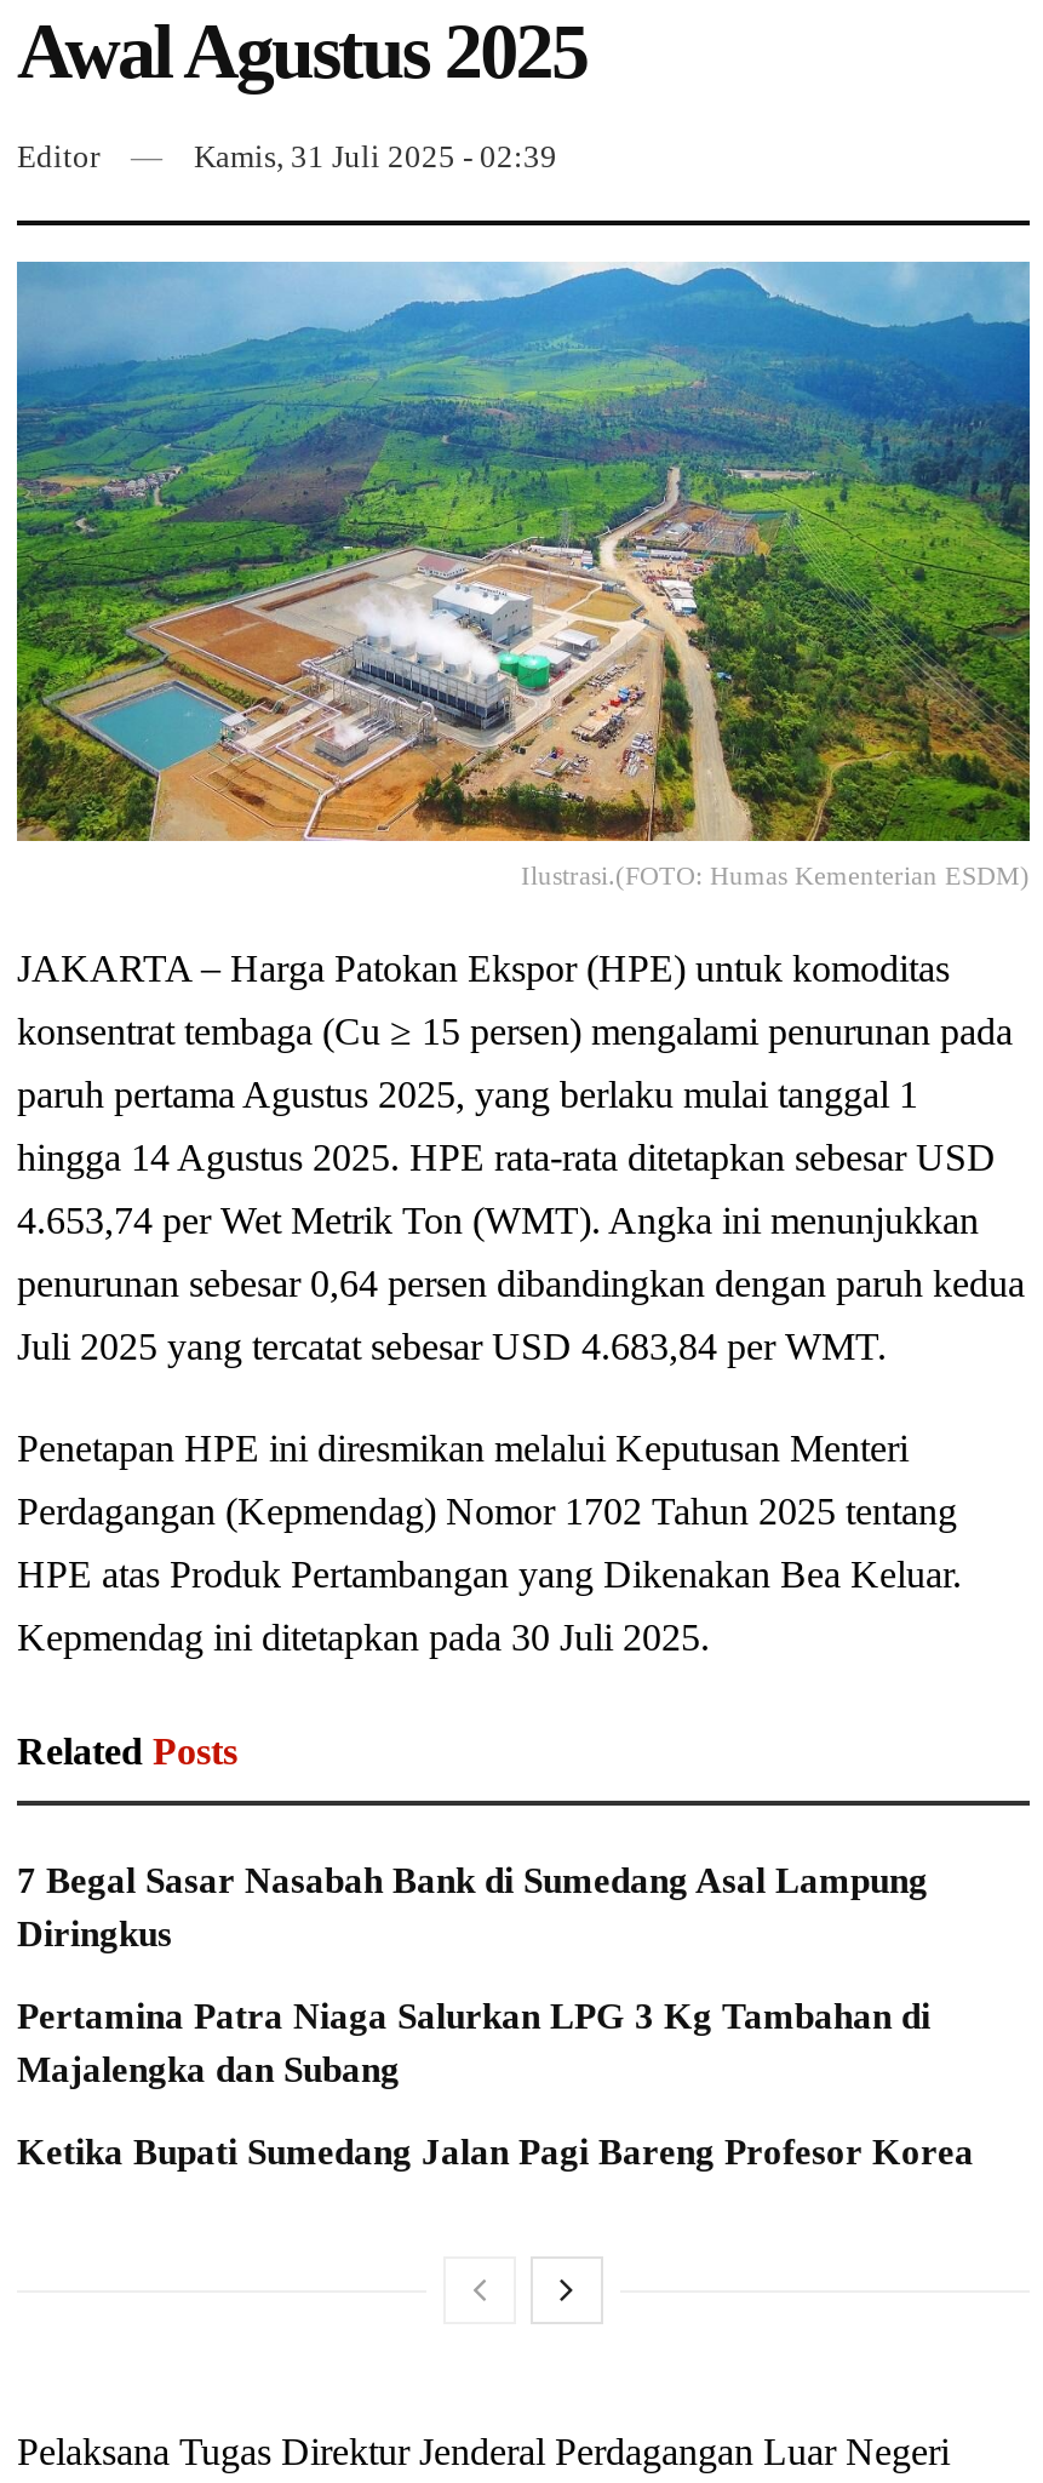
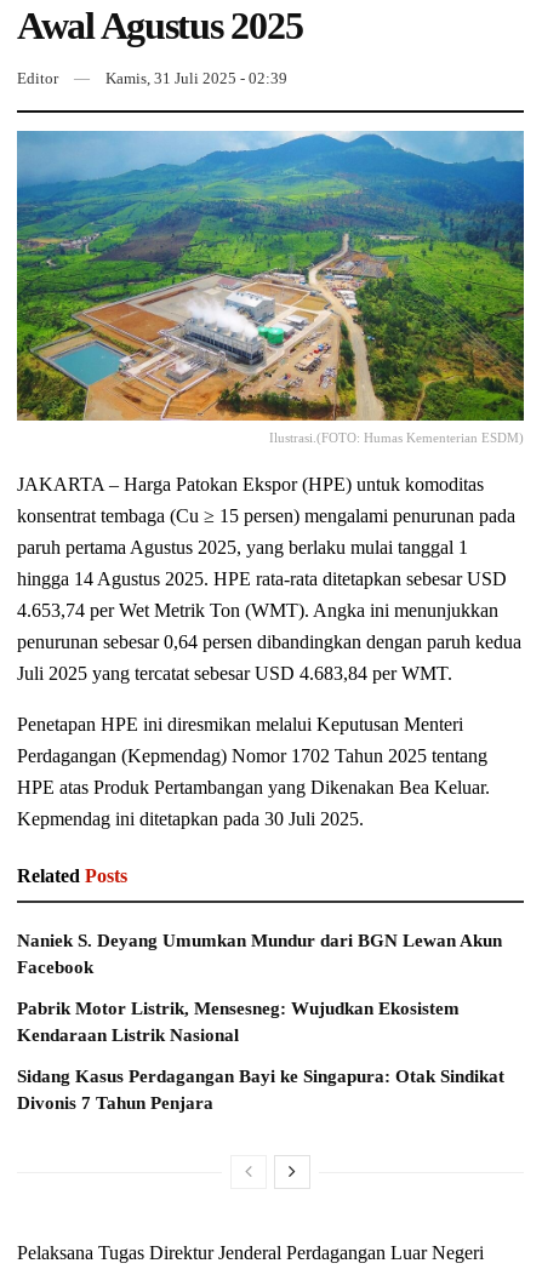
[17,1860,928,1952] 7 Begal Sasar Nasabah Bank di Sumedang Asal Lampung | Diringkus -> [17,930,502,976] Naniek S. Deyang Umumkan Mundur dari BGN Lewan Akun | Facebook
[17,1996,930,2088] Pertamina Patra Niaga Salurkan LPG 3 Kg Tambahan di | Majalengka dan Subang -> [17,998,460,1044] Pabrik Motor Listrik, Mensesneg: Wujudkan Ekosistem | Kendaraan Listrik Nasional
[17,2132,974,2171] Ketika Bupati Sumedang Jalan Pagi Bareng Profesor Korea -> [17,1066,504,1112] Sidang Kasus Perdagangan Bayi ke Singapura: Otak Sindikat | Divonis 7 Tahun Penjara

